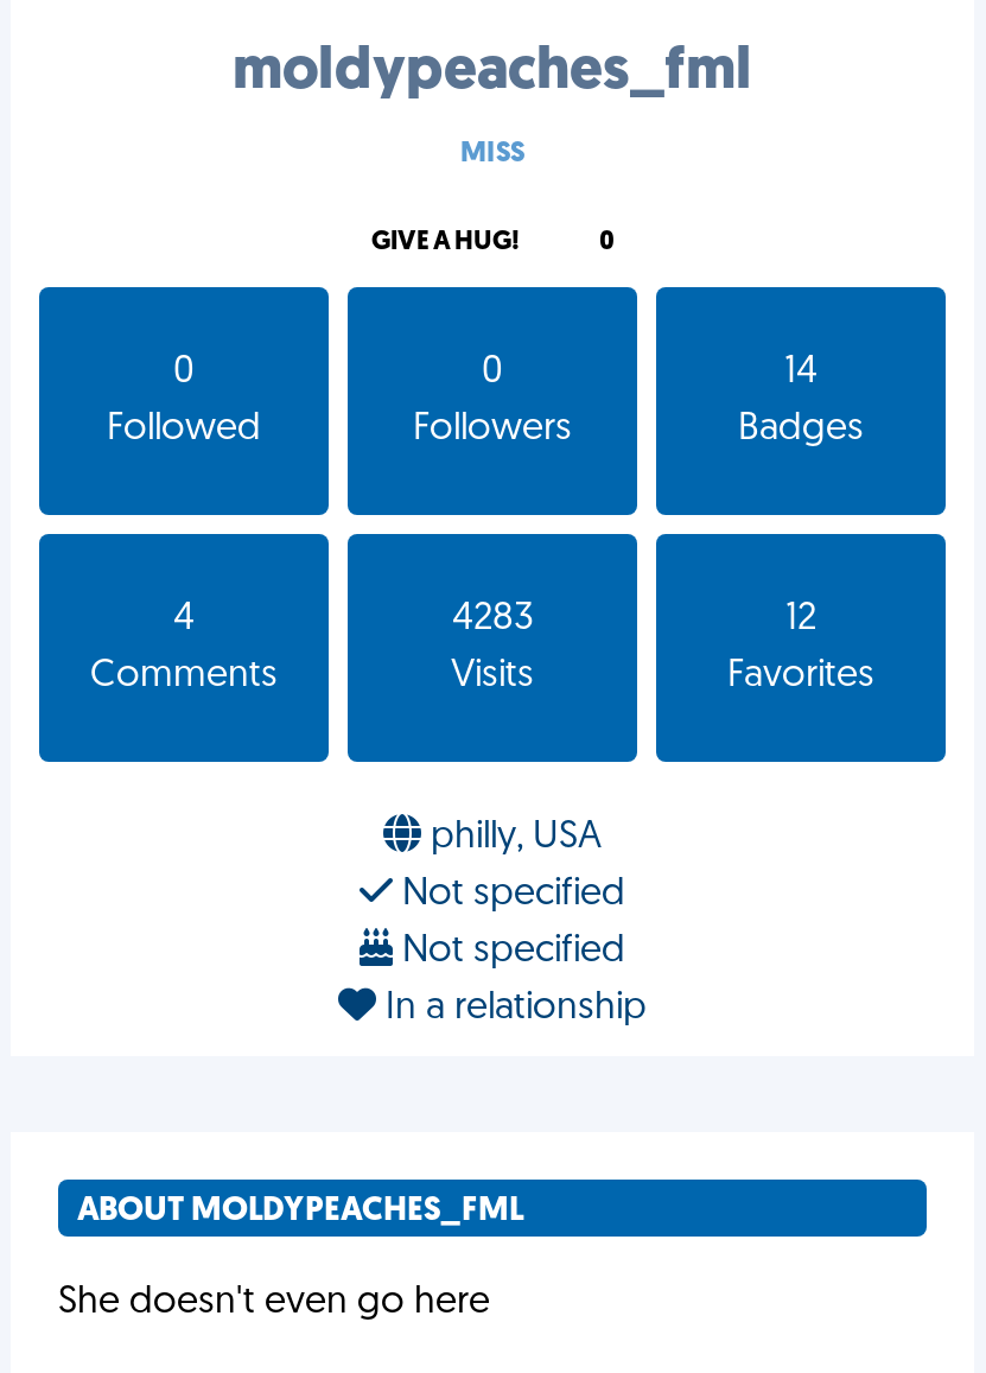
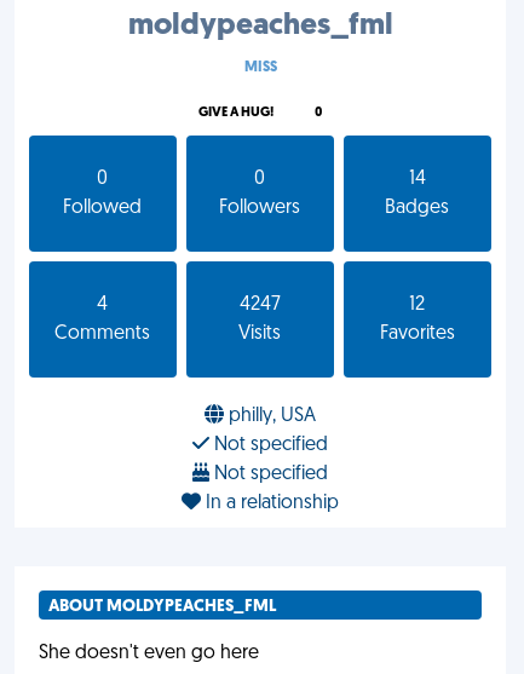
[452,600,533,638] 4283 -> [240,295,281,315] 4247

